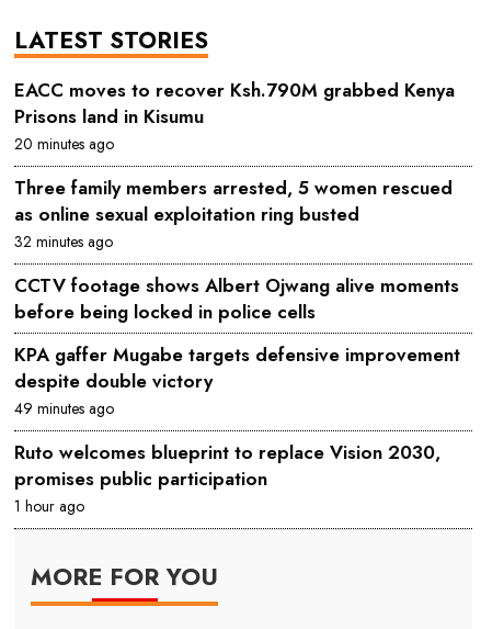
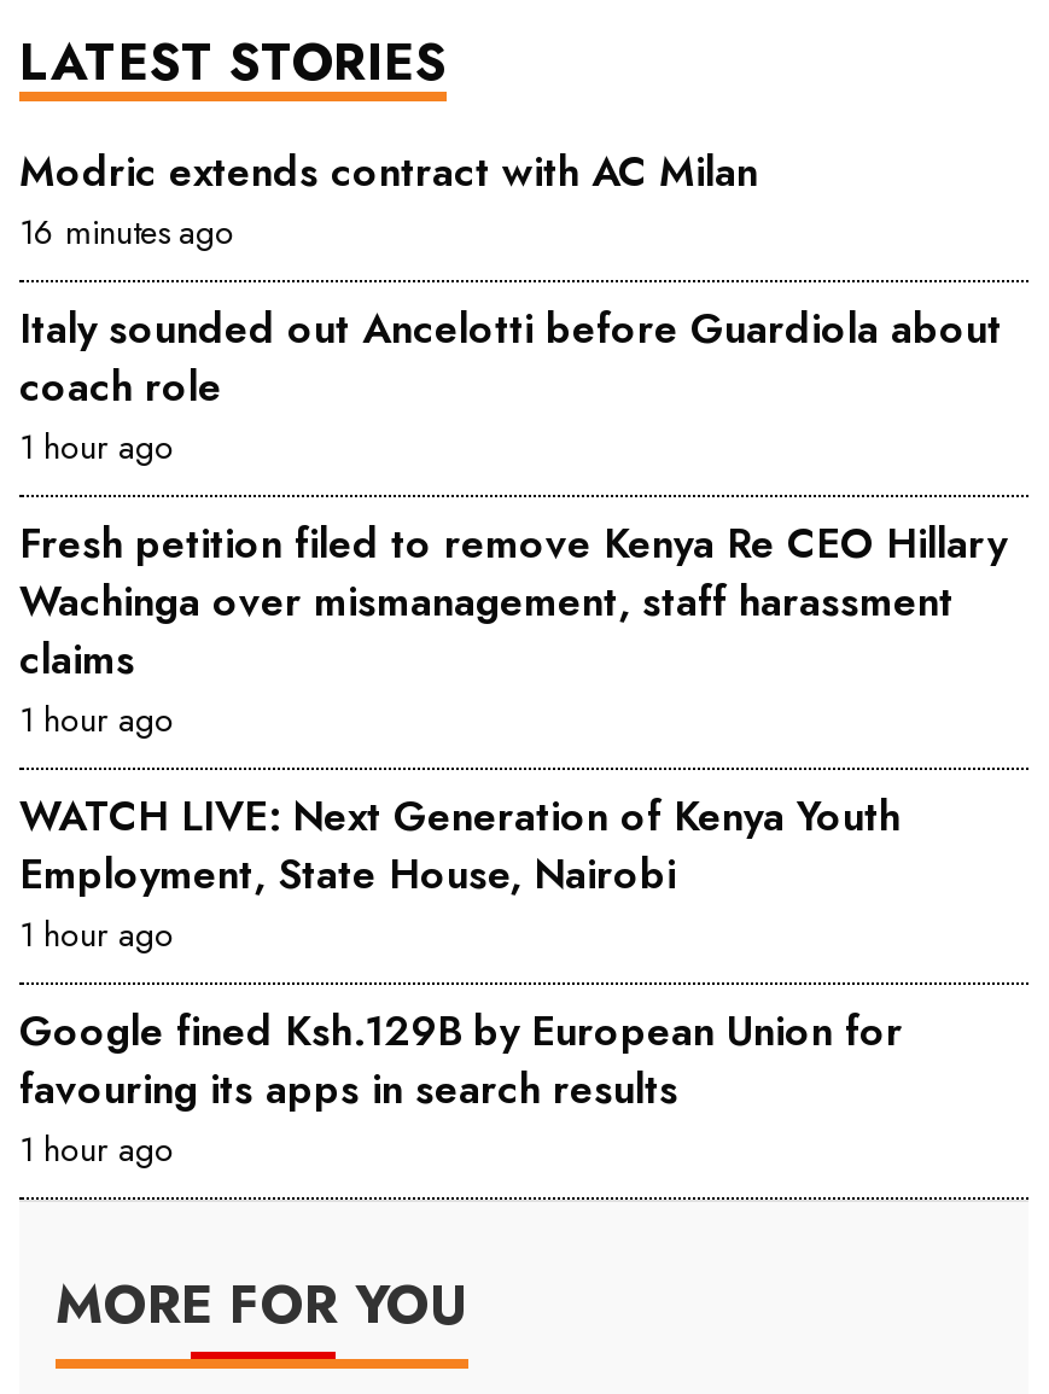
[14,77,455,155] EACC moves to recover Ksh.790M grabbed Kenya | Prisons land in Kisumu | 20 minutes ago -> [19,142,758,256] Modric extends contract with AC Milan | 16 minutes ago
[14,175,453,252] Three family members arrested, 5 women rescued | as online sexual exploitation ring busted | 32 minutes ago -> [19,299,1002,471] Italy sounded out Ancelotti before Guardiola about | coach role | 1 hour ago
[14,272,459,325] CCTV footage shows Albert Ojwang alive moments | before being locked in police cells -> [19,514,1007,743] Fresh petition filed to remove Kenya Re CEO Hillary | Wachinga over mismanagement, staff harassment | claims | 1 hour ago
[14,341,460,419] KPA gaffer Mugabe targets defensive improvement | despite double victory | 49 minutes ago -> [19,787,901,958] WATCH LIVE: Next Generation of Kenya Youth | Employment, State House, Nairobi | 1 hour ago
[14,439,440,492] Ruto welcomes blueprint to replace Vision 2030, | promises public participation -> [19,1002,903,1118] Google fined Ksh.129B by European Union for | favouring its apps in search results

